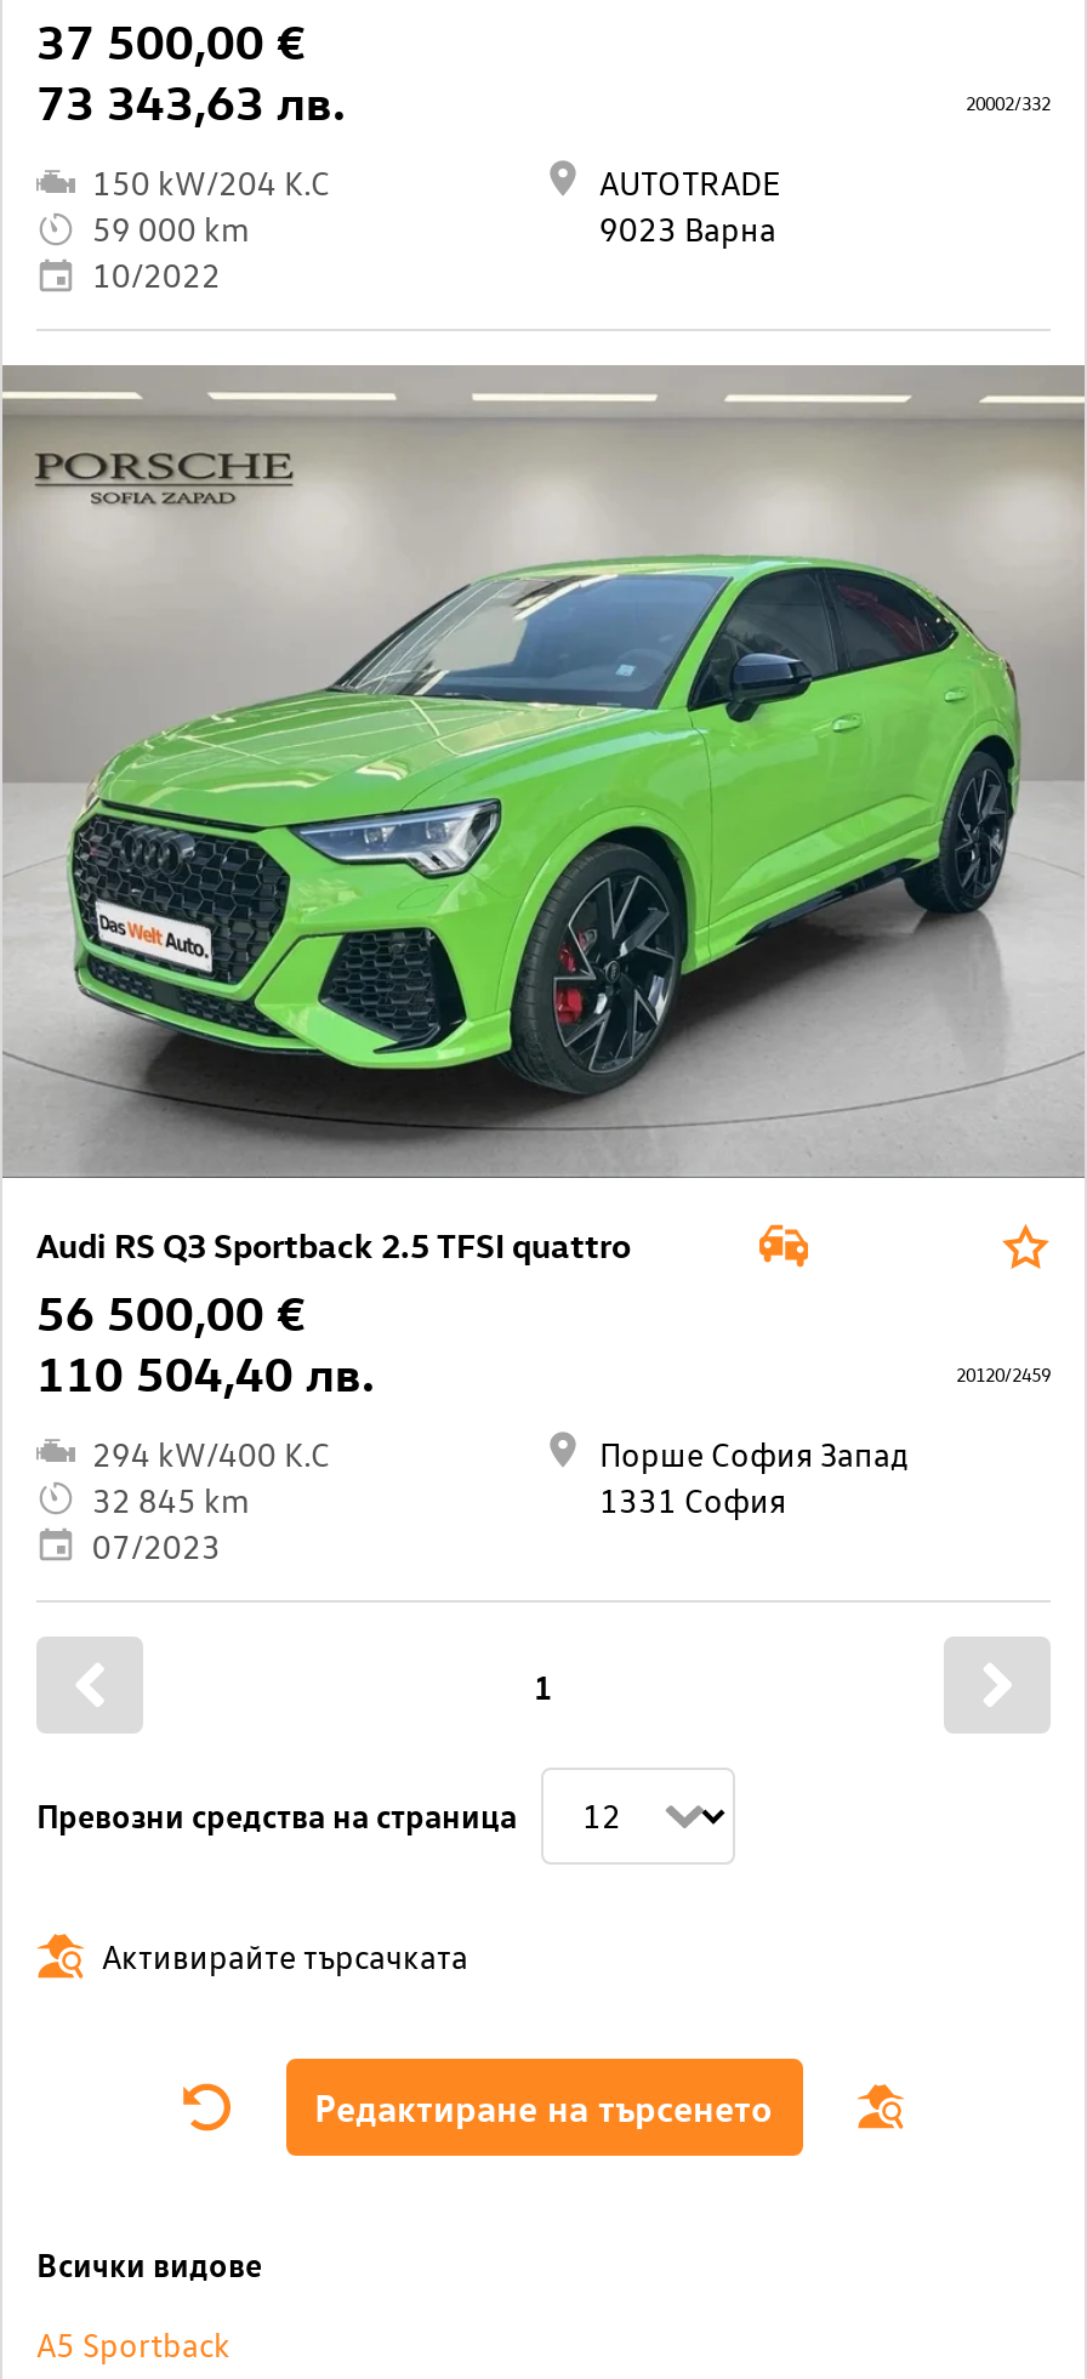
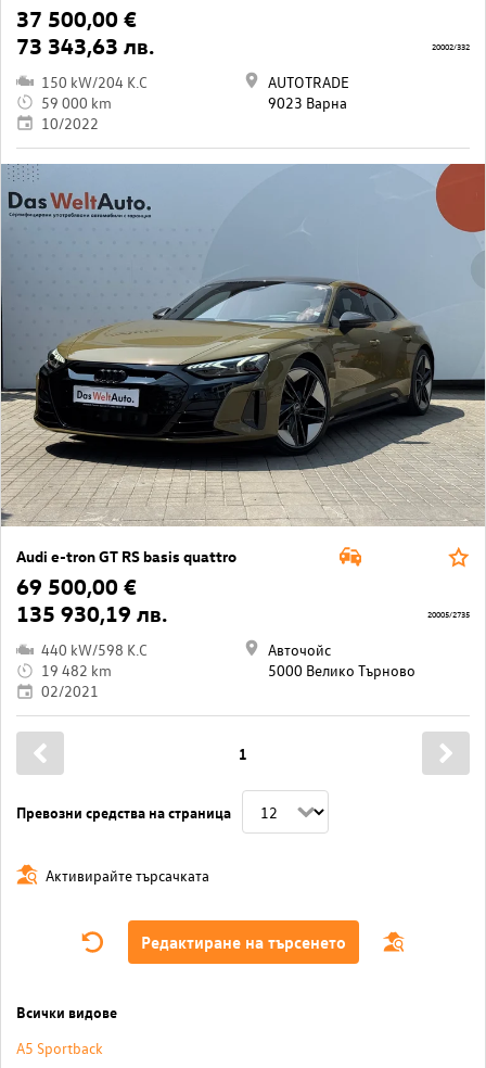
[7,364,1080,1400] [image] | Audi RS Q3 Sportback 2.5 TFSI quattro | 56 500,00 € | 110 504,40 лв. -> [3,164,483,626] [image] | Audi e-tron GT RS basis quattro | 69 500,00 € | 135 930,19 лв.
[956,1357,1051,1386] 20120/2459 -> [427,607,470,620] 20005/2735
[92,1429,330,1567] 294 kW/400 K.C | 32 845 km | 07/2023 -> [41,639,148,701] 440 kW/598 K.C | 19 482 km | 02/2021
[599,1429,910,1521] Порше София Запад | 1331 София -> [268,639,415,681] Авточойс | 5000 Велико Търново

